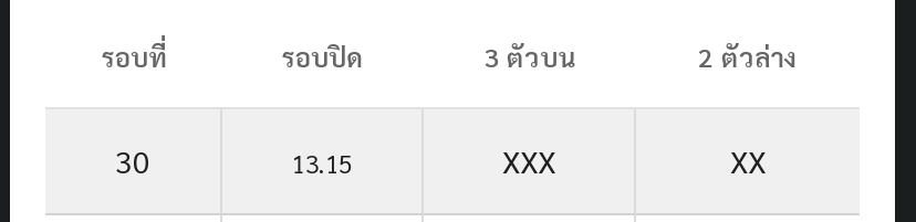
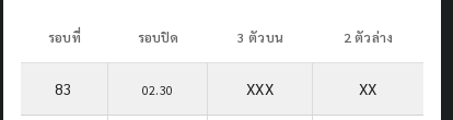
[115,140,151,180] 30 -> [55,78,73,98] 83
[291,146,352,180] 13.15 -> [142,82,173,98] 02.30

